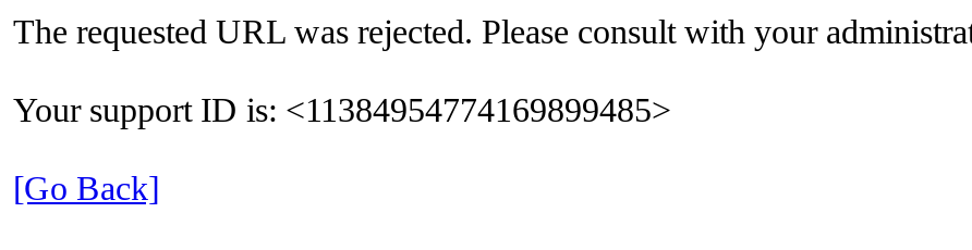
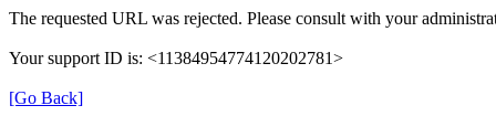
[13,91,671,128] Your support ID is: <11384954774169899485> -> [9,49,343,67] Your support ID is: <11384954774120202781>

